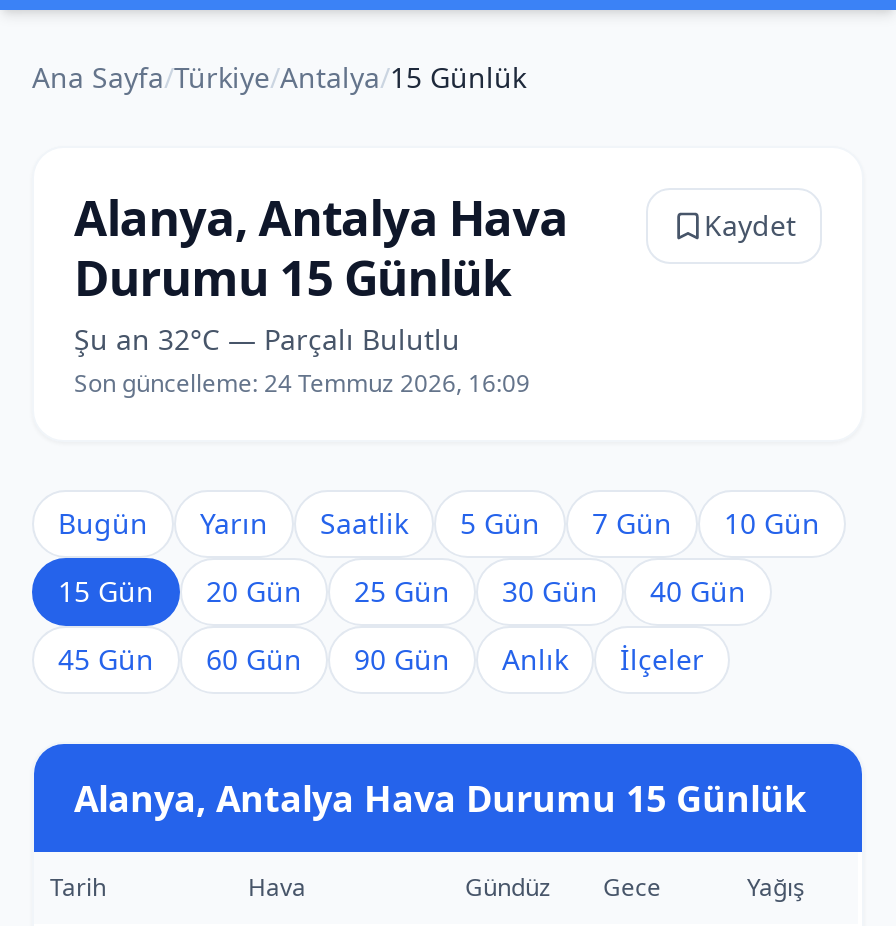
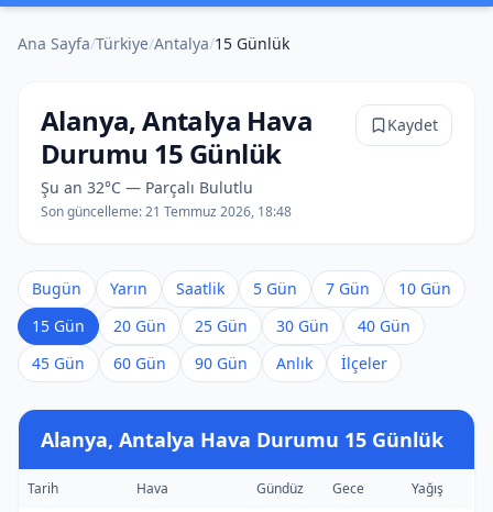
[74,366,530,400] Son güncelleme: 24 Temmuz 2026, 16:09 -> [41,202,292,221] Son güncelleme: 21 Temmuz 2026, 18:48

